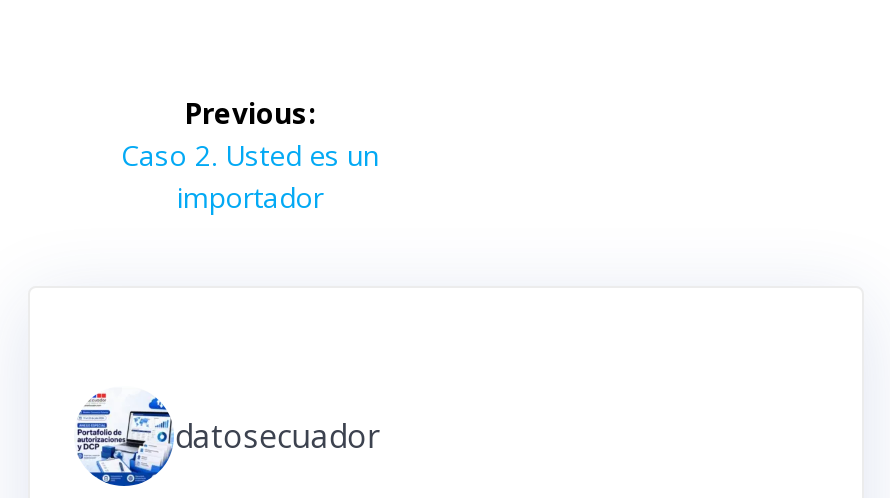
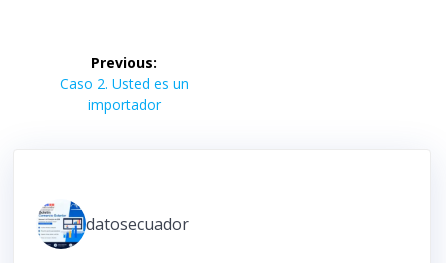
[76,392,168,488] [image] -> [38,201,83,250] [image]

